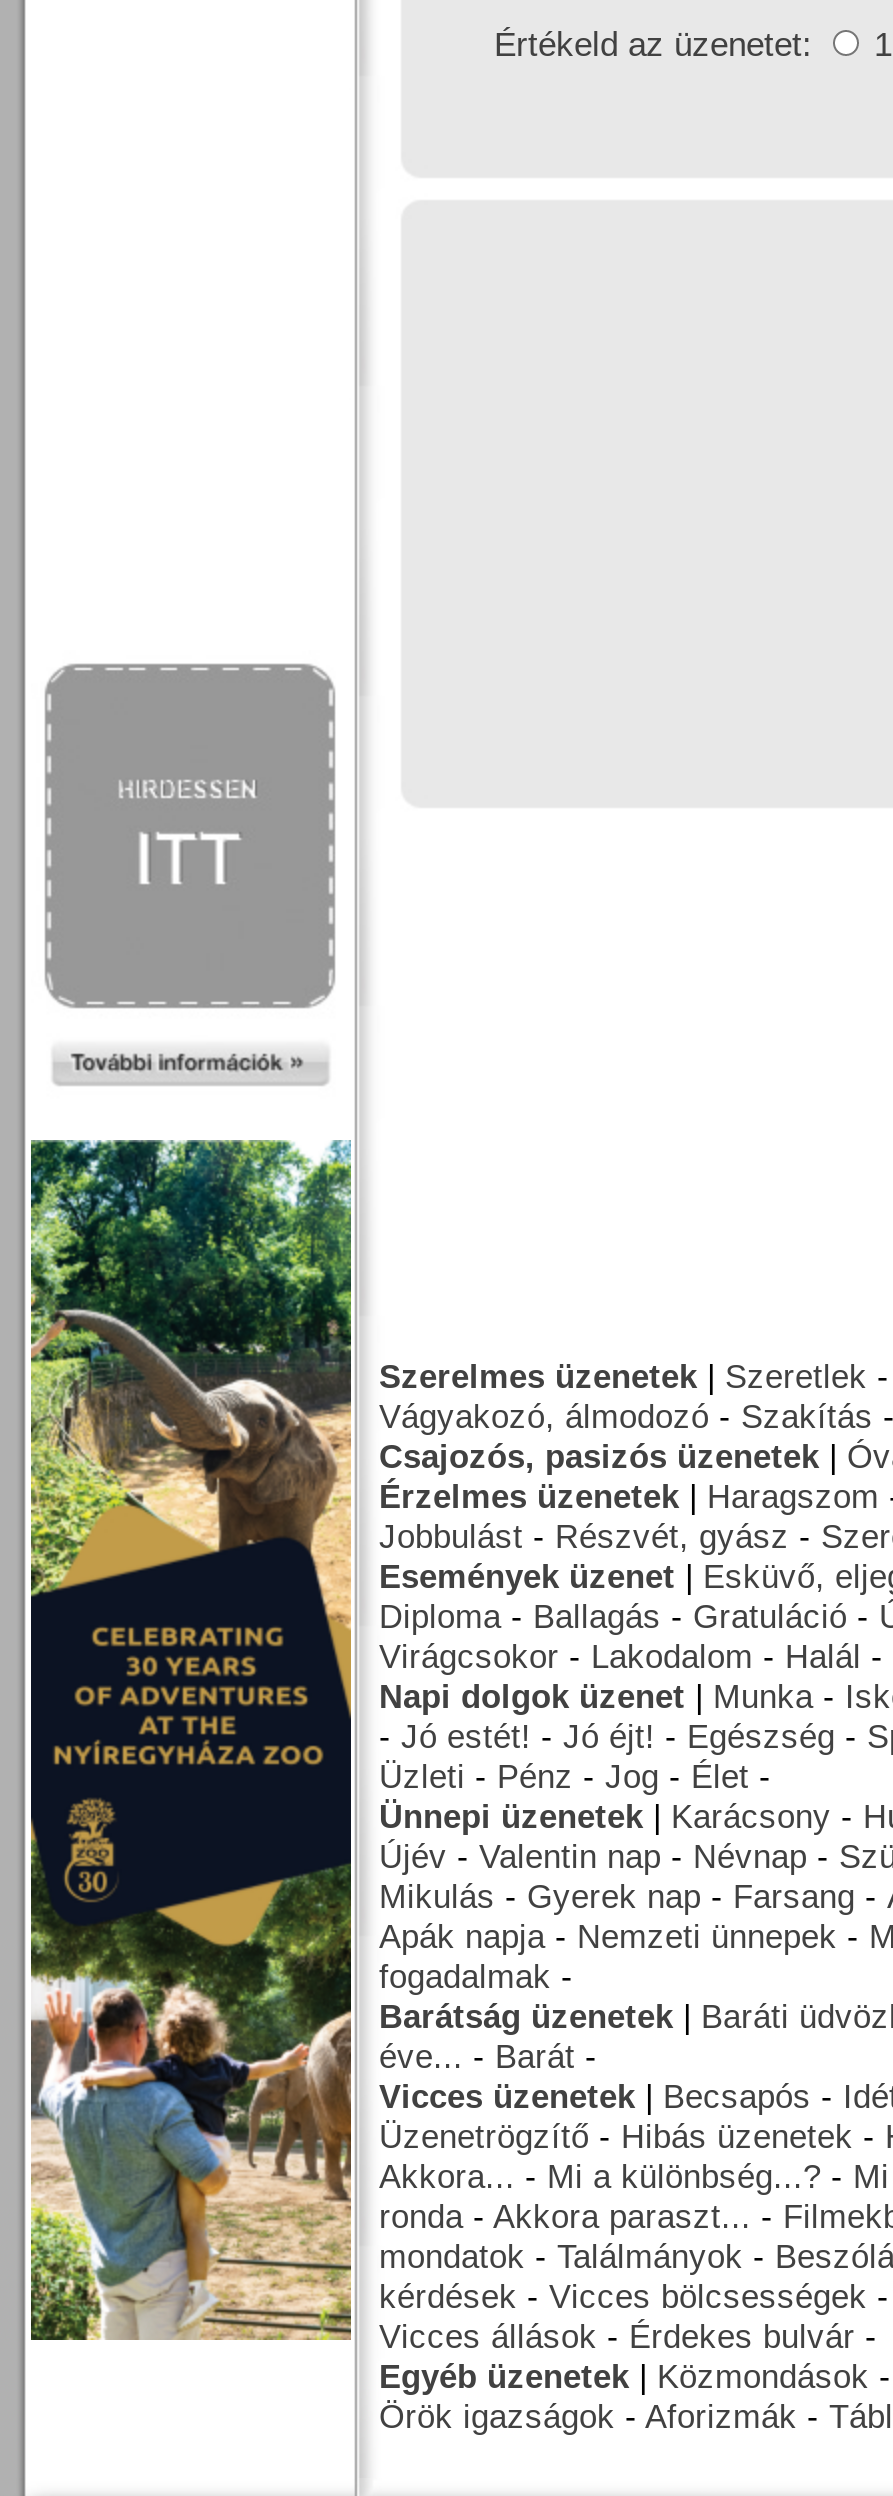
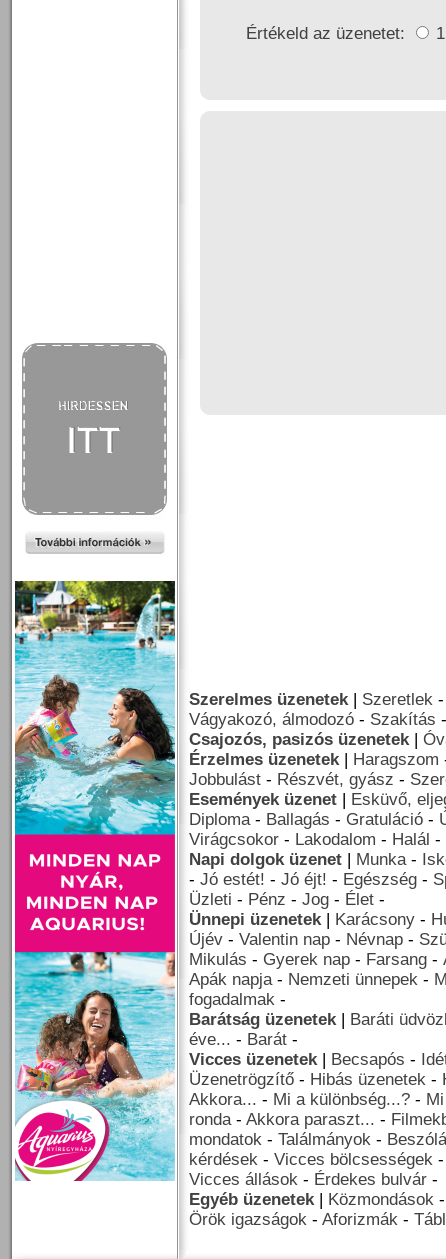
[29,1138,353,2342] [image] -> [14,580,176,1182] [image]

